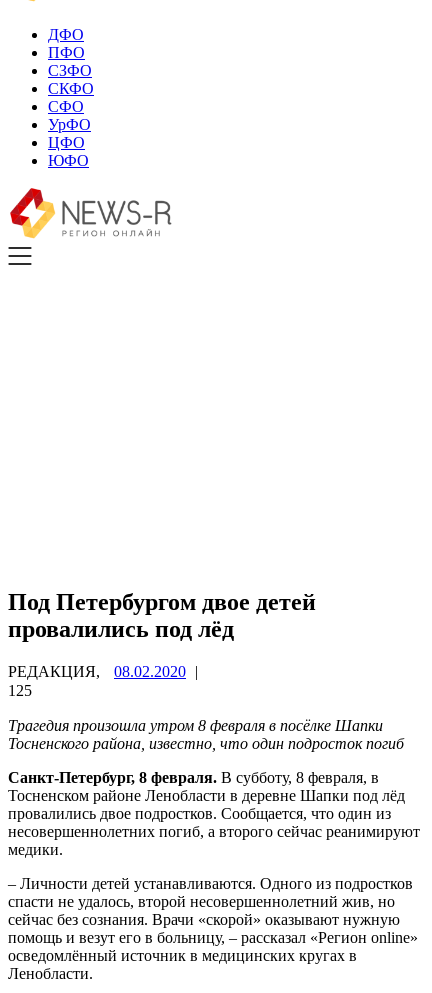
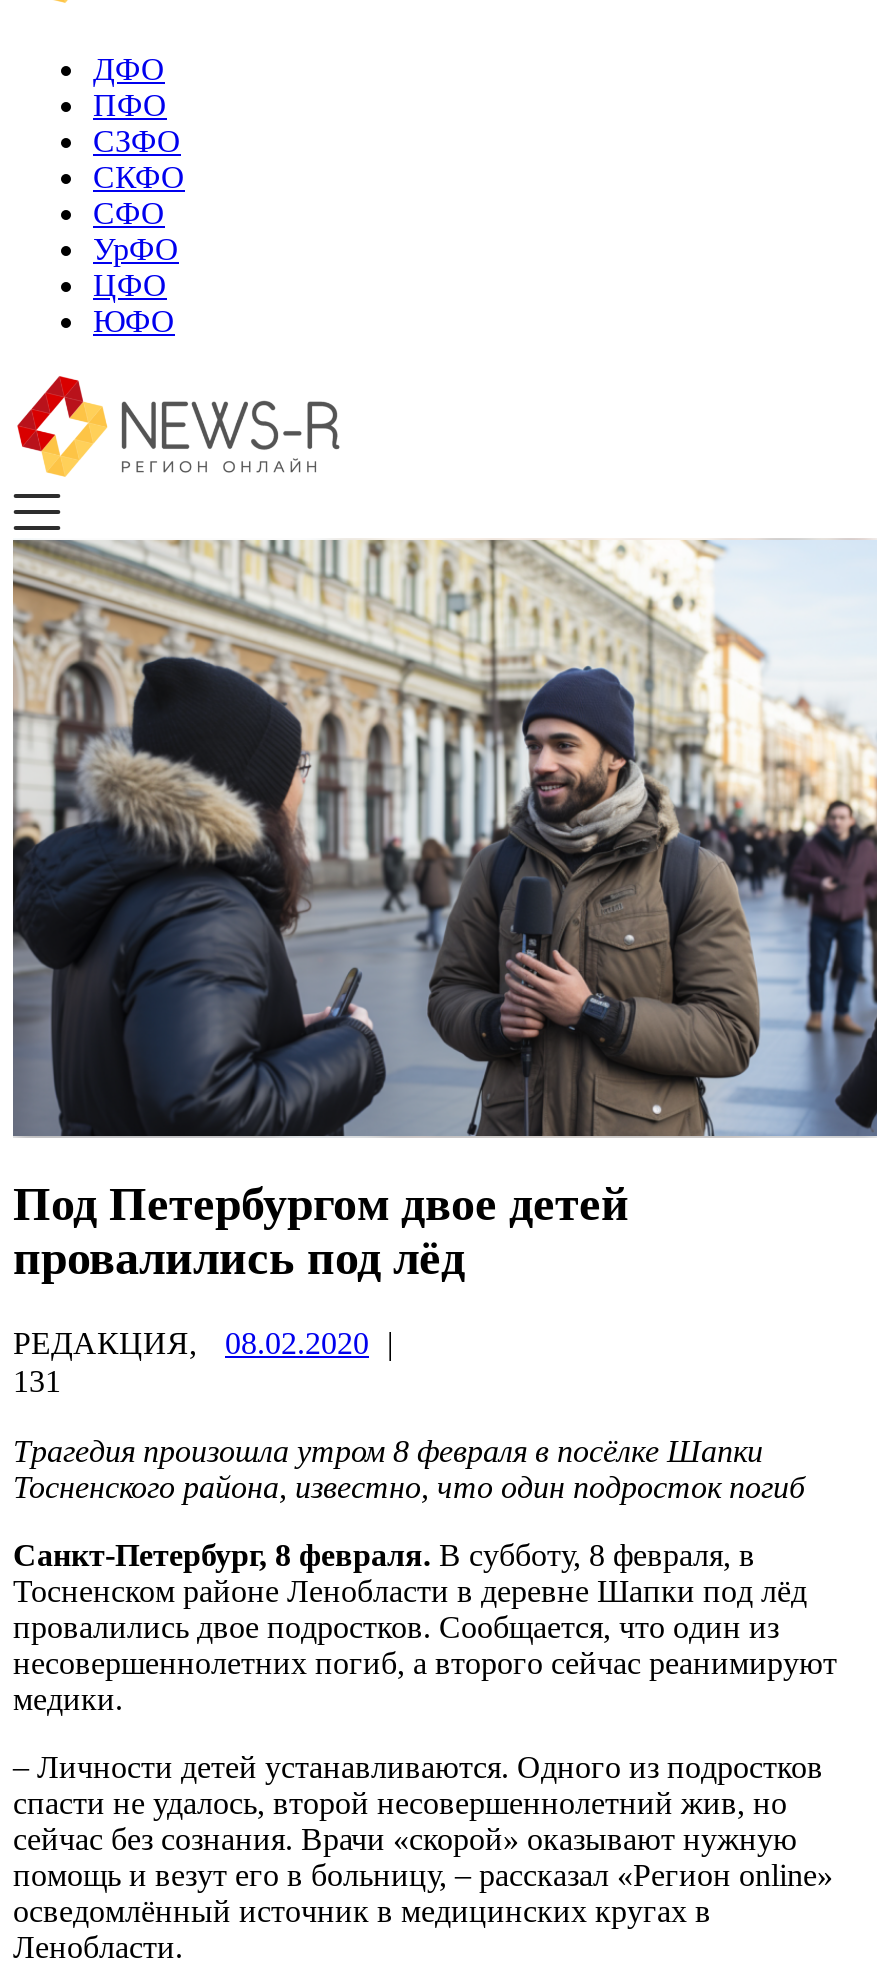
none -> [11,538,879,1140] [image]
[8,682,32,699] 125 -> [13,1364,61,1398] 131

